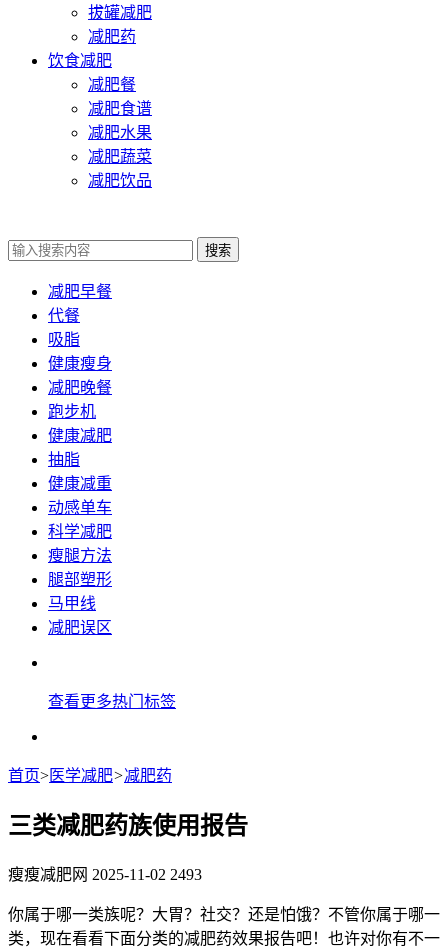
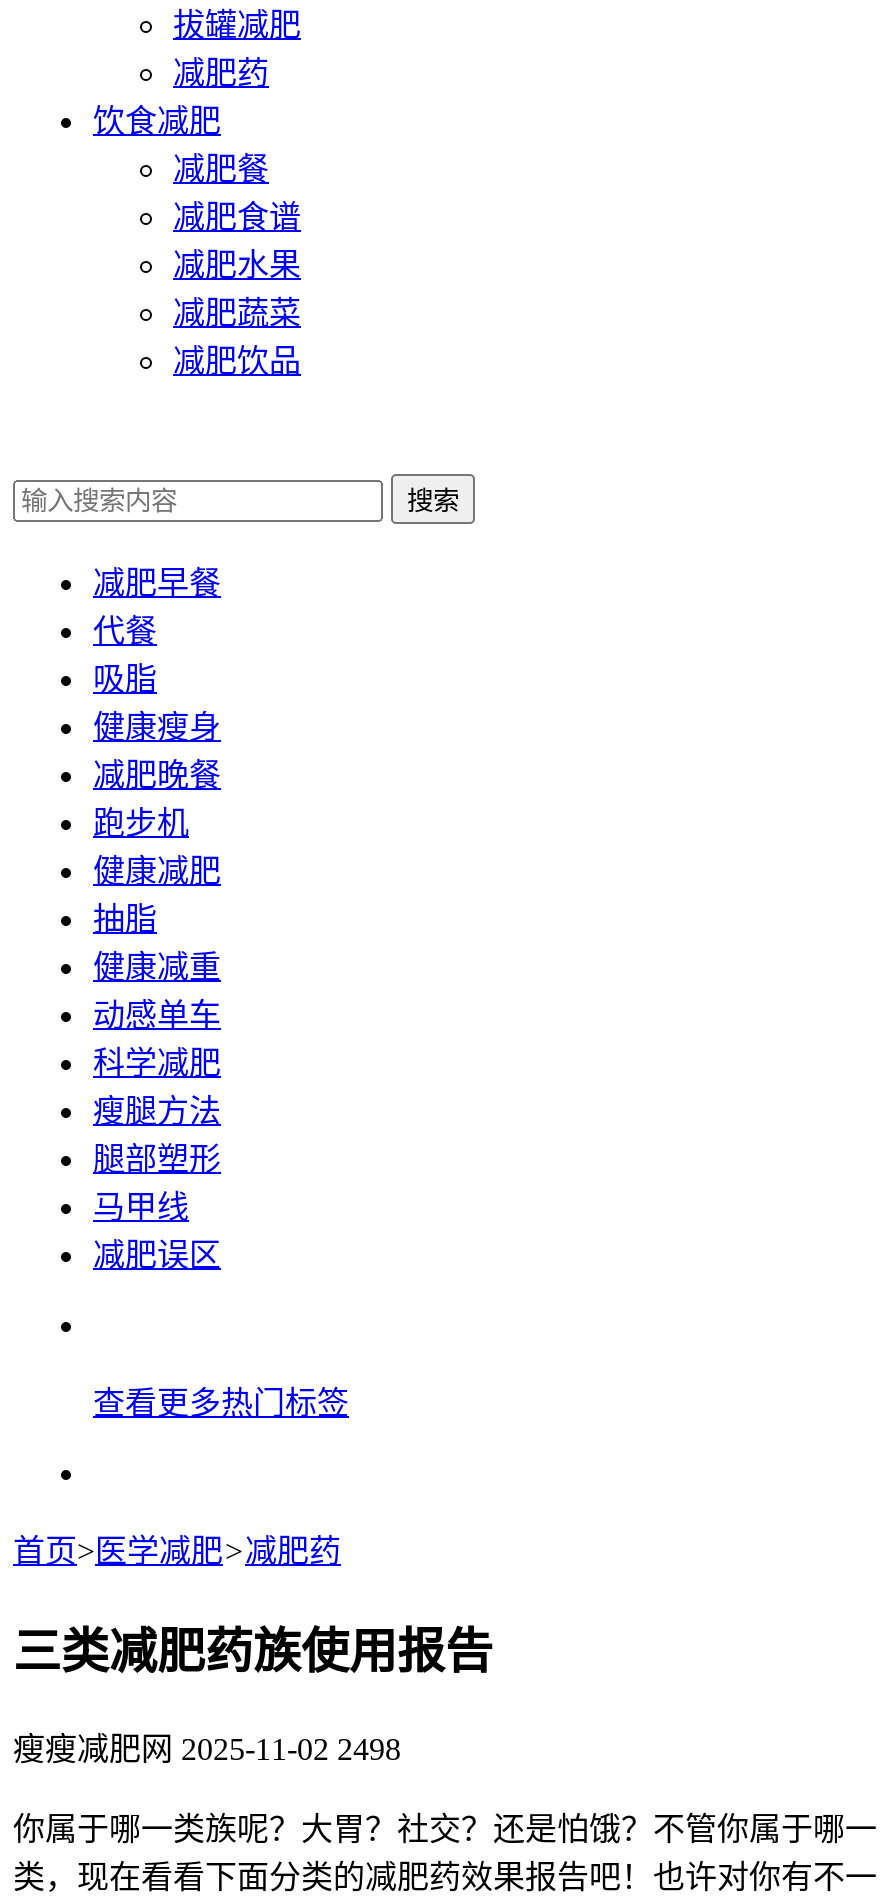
[8,866,202,883] 瘦瘦减肥网 2025-11-02 2493 -> [13,1732,401,1766] 瘦瘦减肥网 2025-11-02 2498

